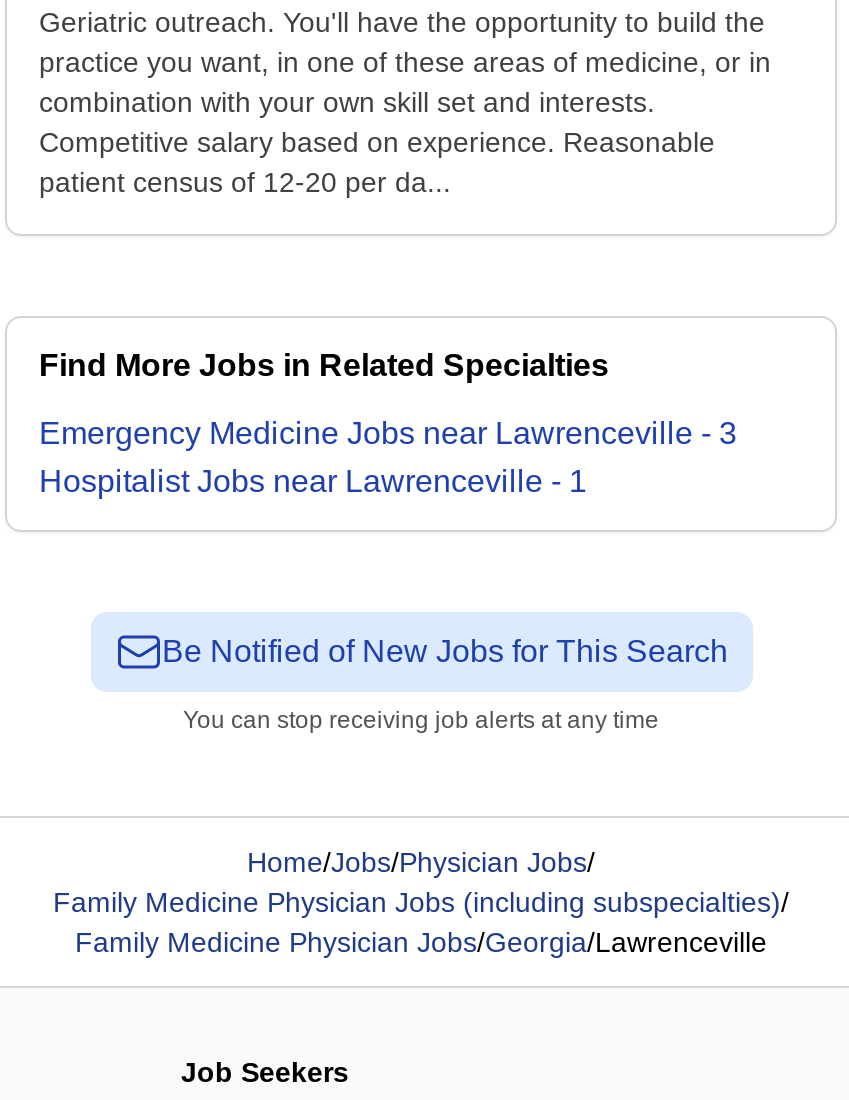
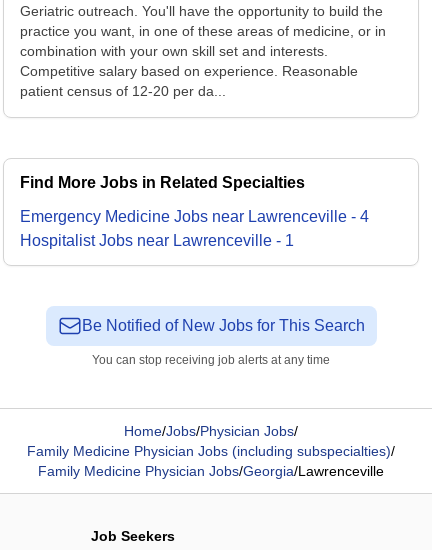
[39,416,737,450] Emergency Medicine Jobs near Lawrenceville - 3 -> [20,208,369,225] Emergency Medicine Jobs near Lawrenceville - 4

